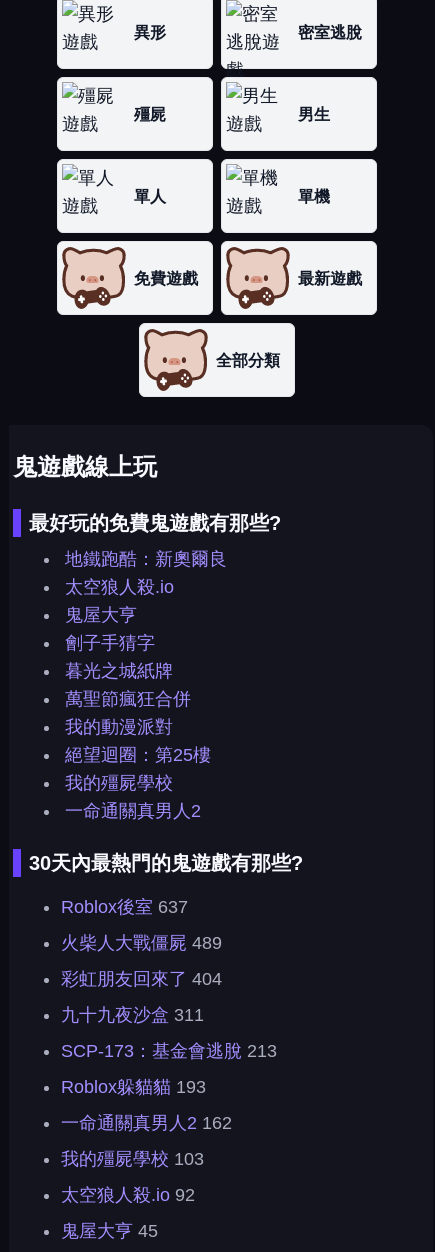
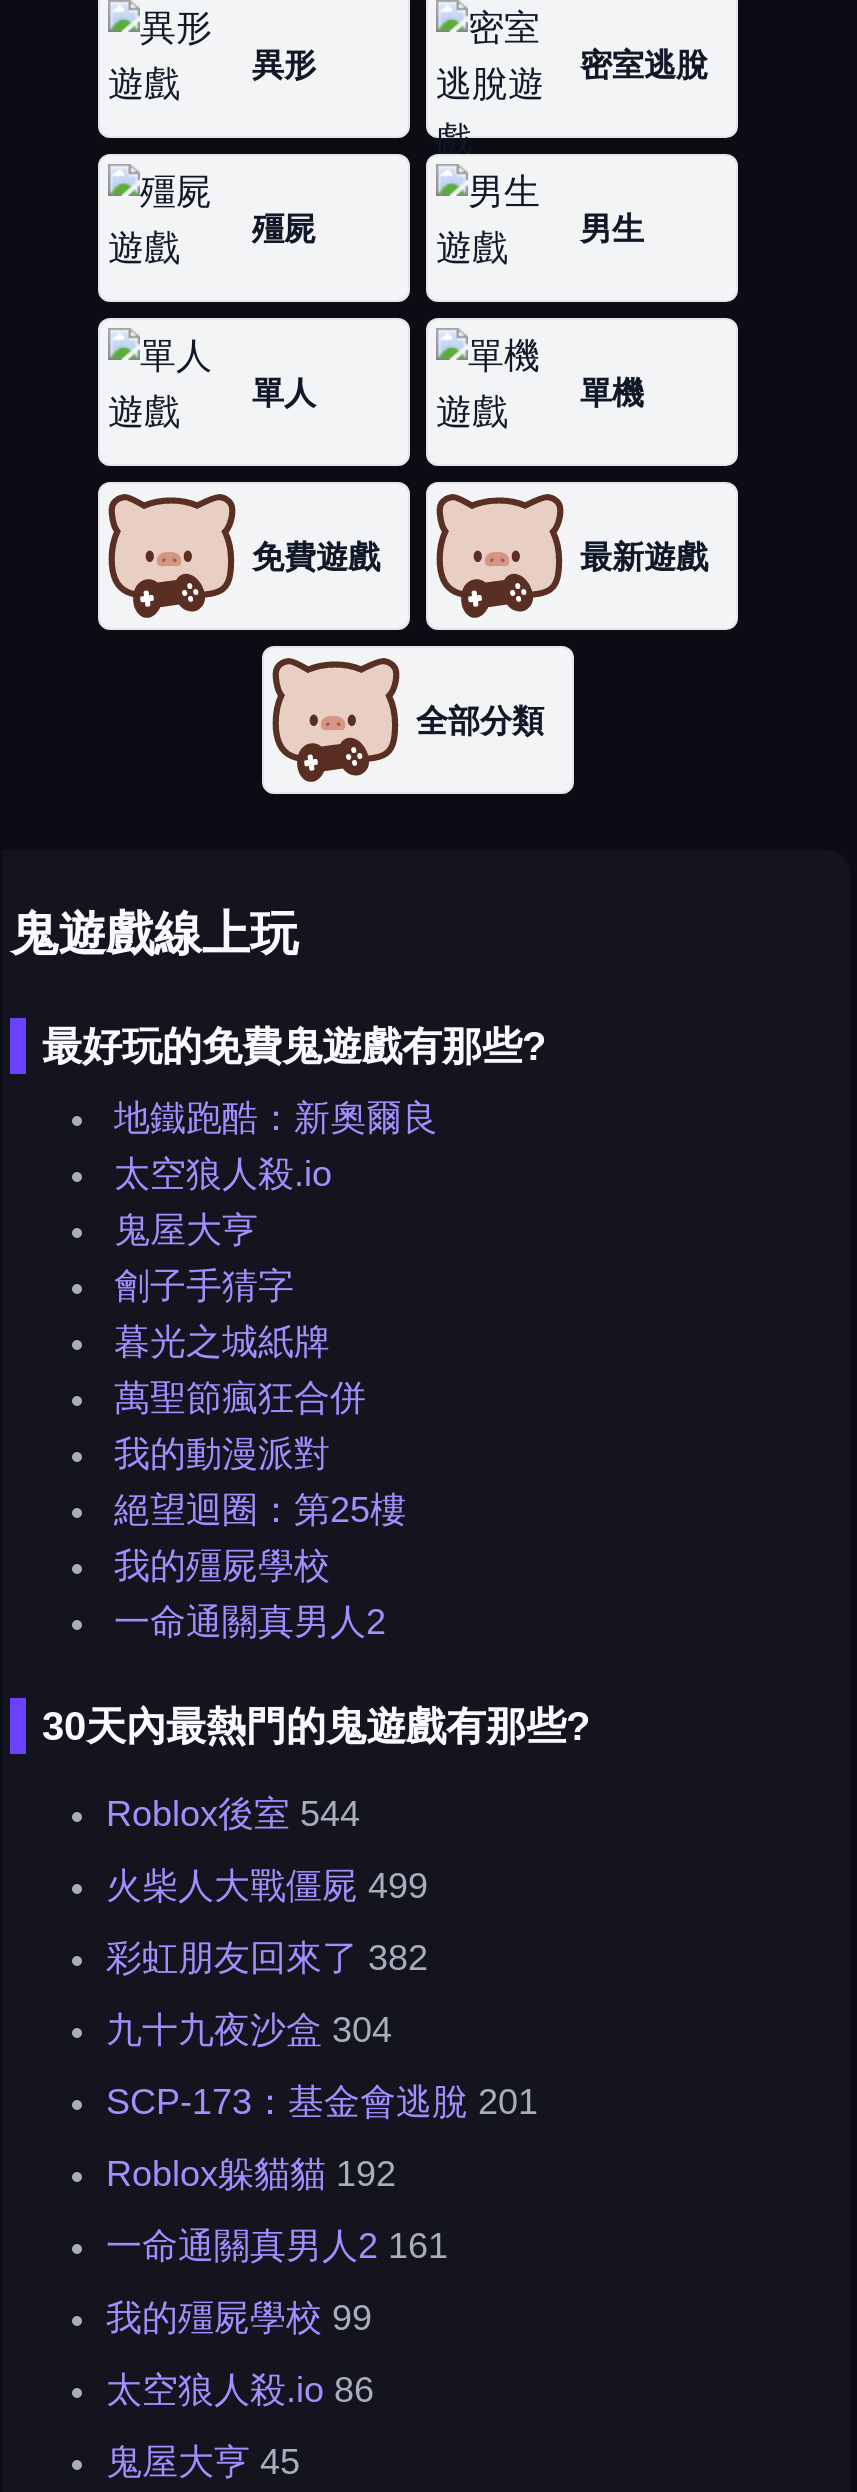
[61,897,188,917] Roblox後室 637 -> [106,1794,360,1834] Roblox後室 544
[61,933,222,953] 火柴人大戰僵屍 489 -> [106,1866,428,1906] 火柴人大戰僵屍 499
[61,969,222,989] 彩虹朋友回來了 404 -> [106,1938,428,1978] 彩虹朋友回來了 382
[61,1005,204,1025] 九十九夜沙盒 311 -> [106,2010,392,2050] 九十九夜沙盒 304
[61,1041,277,1061] SCP-173：基金會逃脫 213 -> [106,2082,538,2122] SCP-173：基金會逃脫 201
[61,1077,206,1097] Roblox躲貓貓 193 -> [106,2154,396,2194] Roblox躲貓貓 192
[61,1113,232,1133] 一命通關真男人2 162 -> [106,2226,448,2266] 一命通關真男人2 161
[61,1149,204,1169] 我的殭屍學校 103 -> [106,2298,372,2338] 我的殭屍學校 99
[61,1185,195,1205] 太空狼人殺.io 92 -> [106,2370,374,2410] 太空狼人殺.io 86

